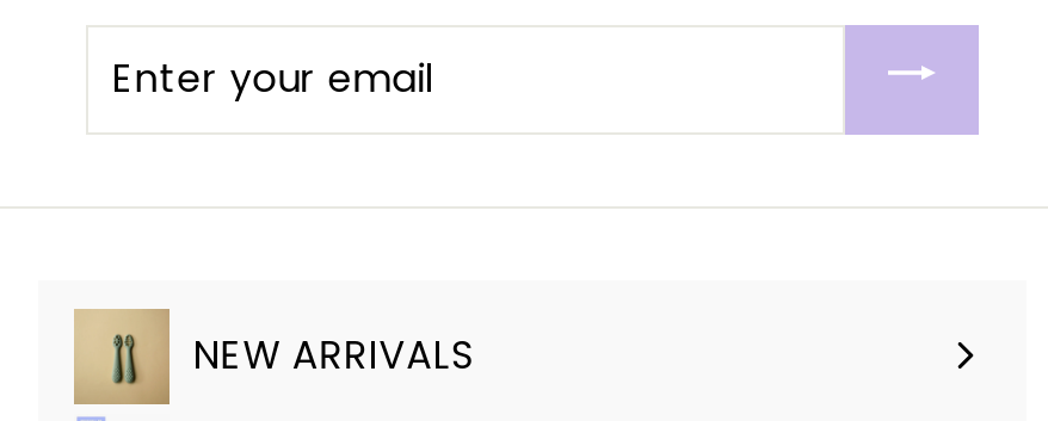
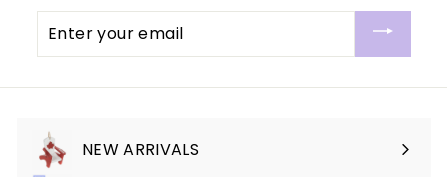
[72,307,172,407] [image] -> [32,130,72,170] [image]

